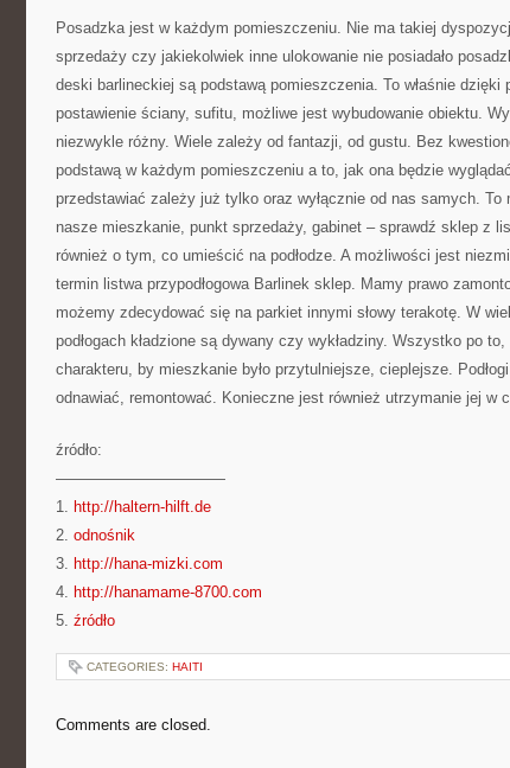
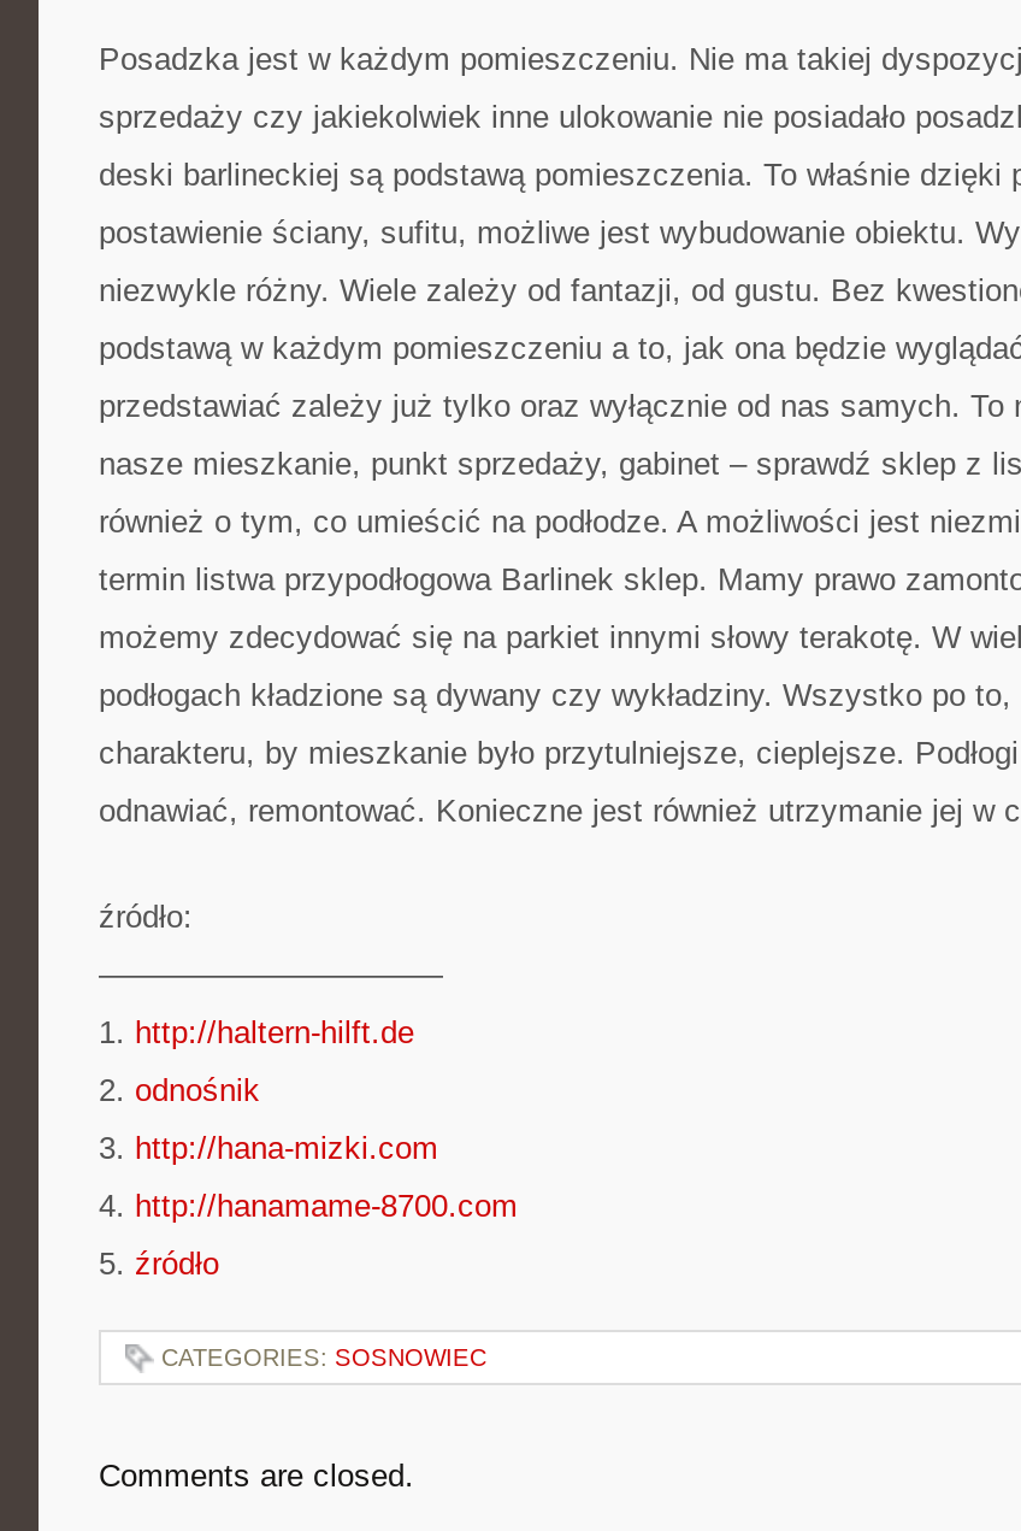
[87,660,203,673] CATEGORIES: HAITI -> [161,1344,486,1371] CATEGORIES: SOSNOWIEC

